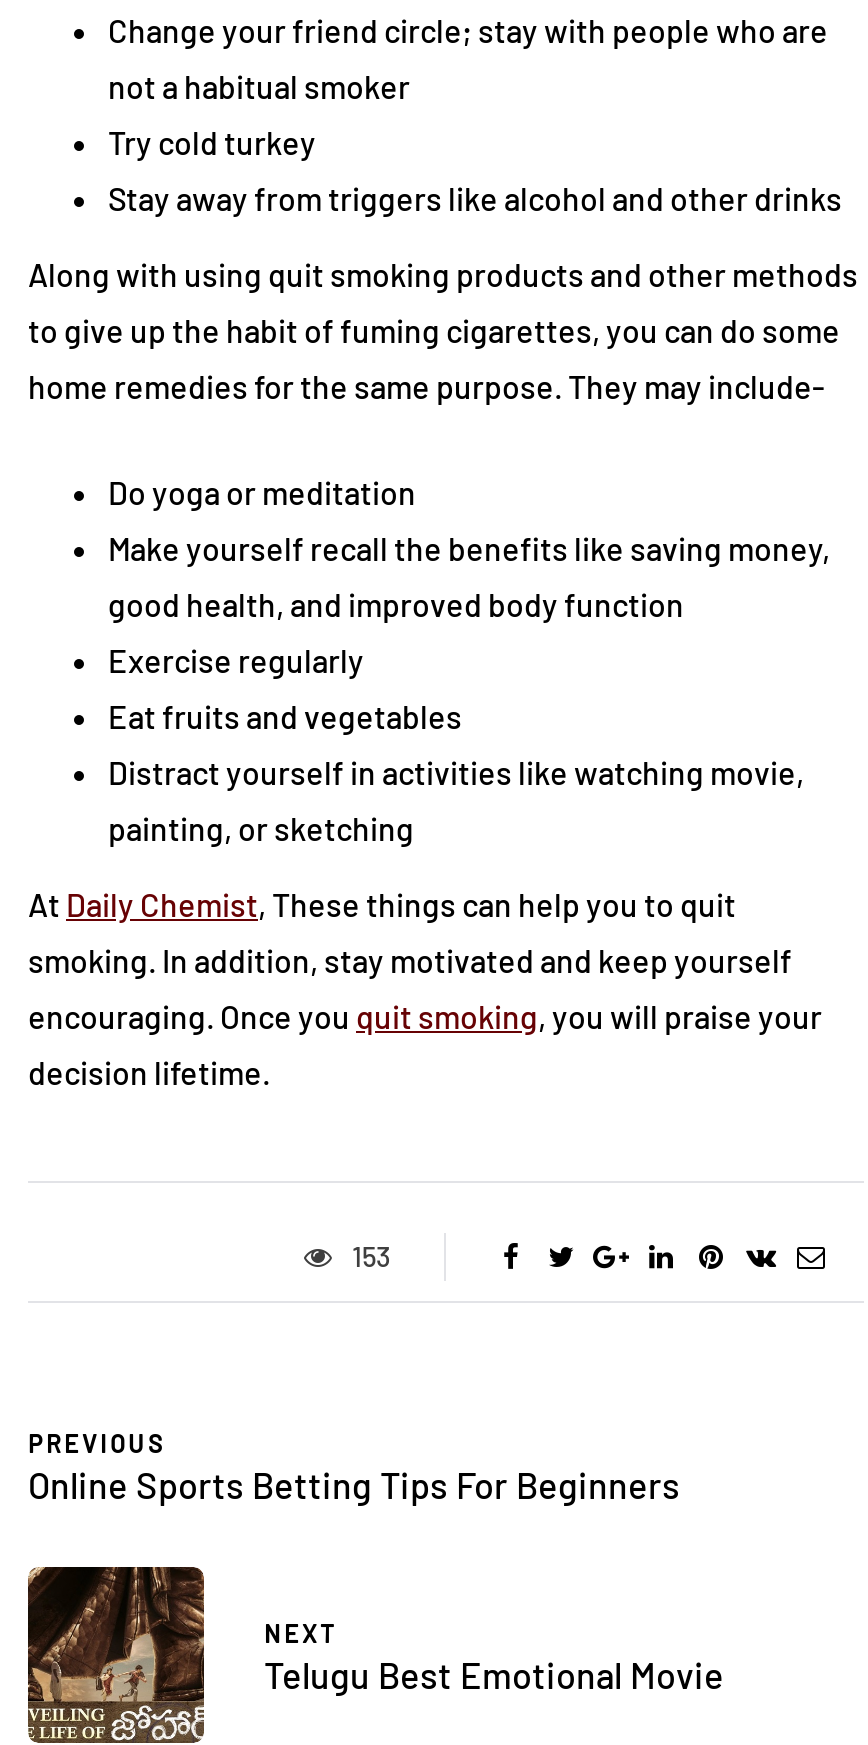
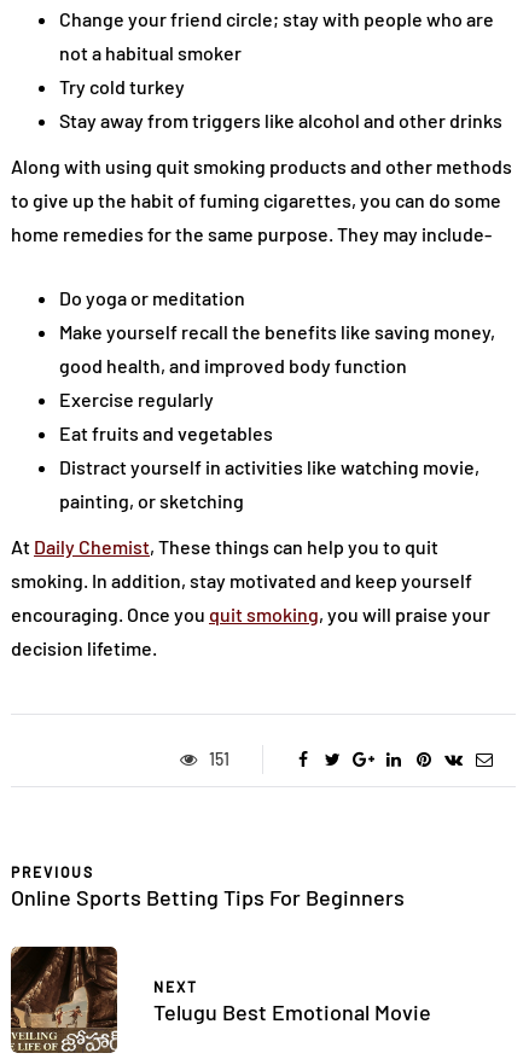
[352,1239,390,1273] 153 -> [209,749,229,769] 151

